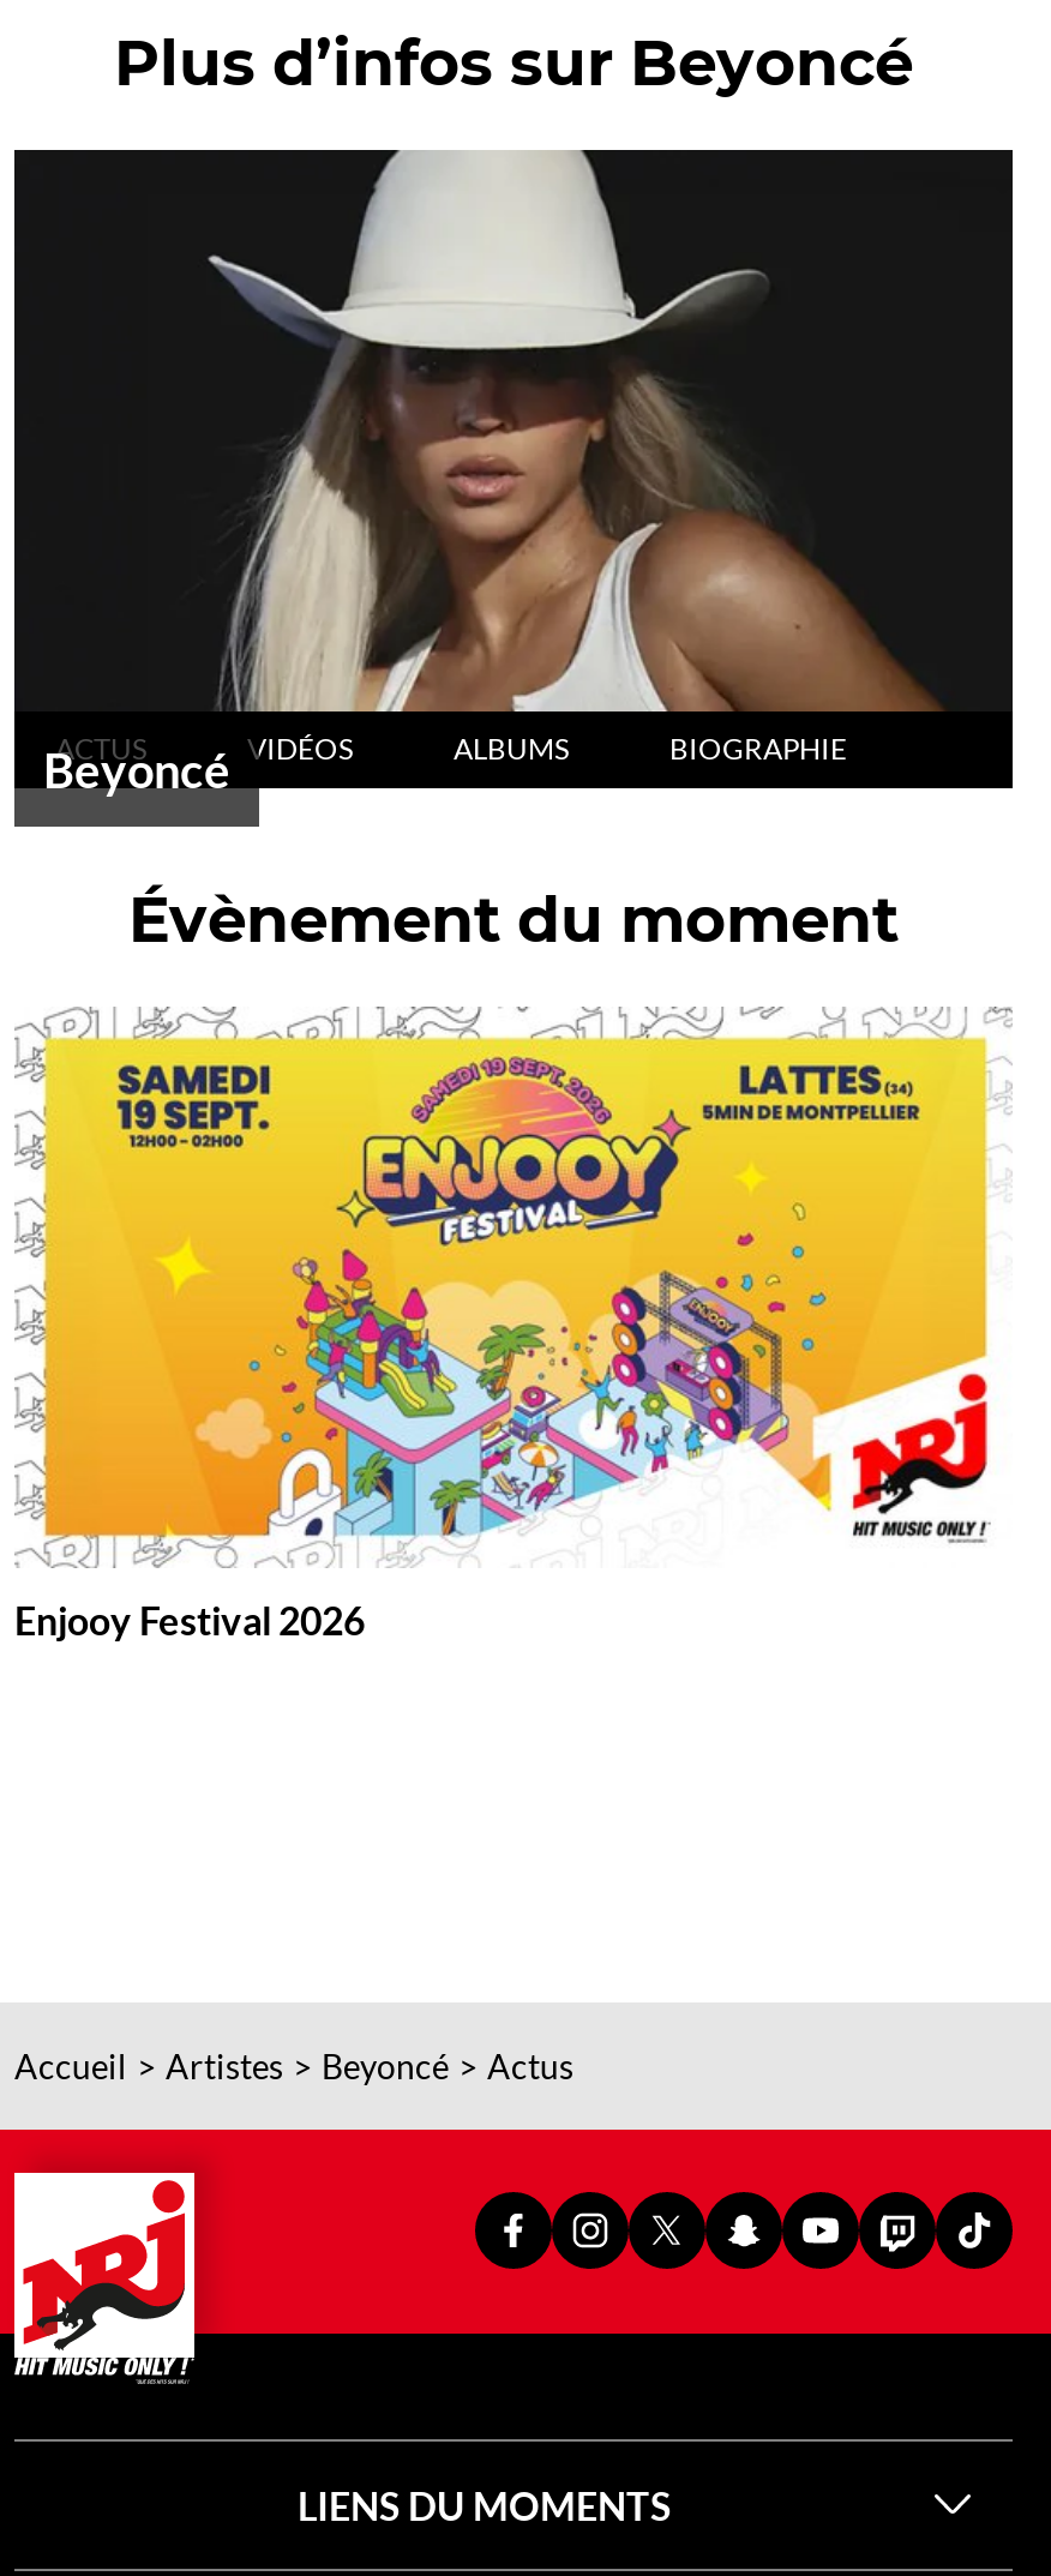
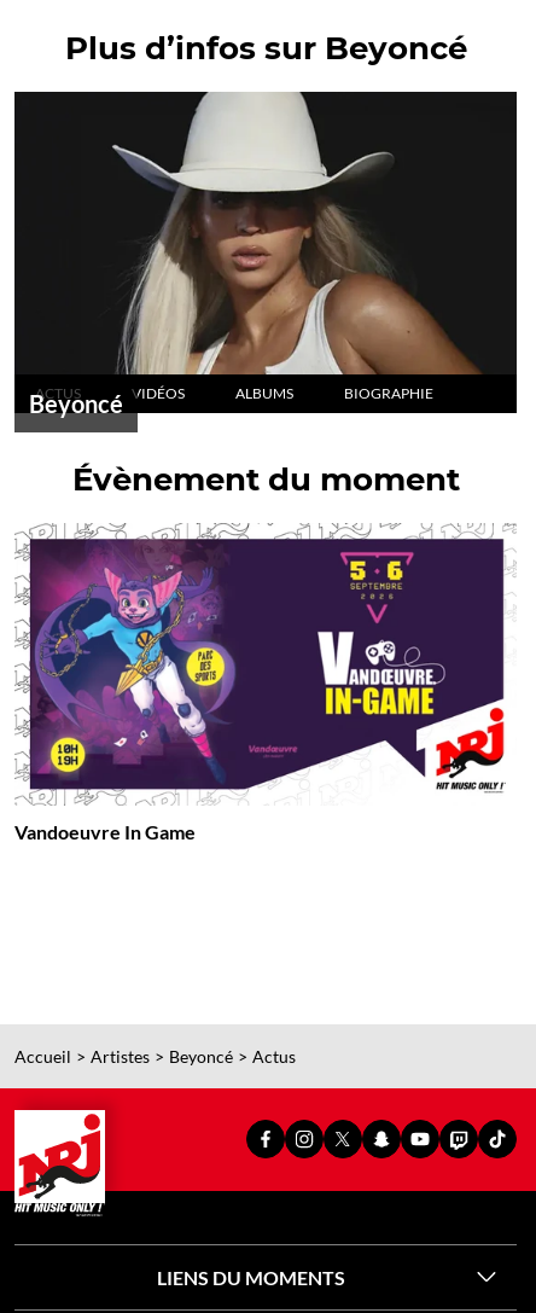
[14,1035,989,1642] [image] | Enjooy Festival 2026 -> [14,538,505,843] [image] | Vandoeuvre In Game

